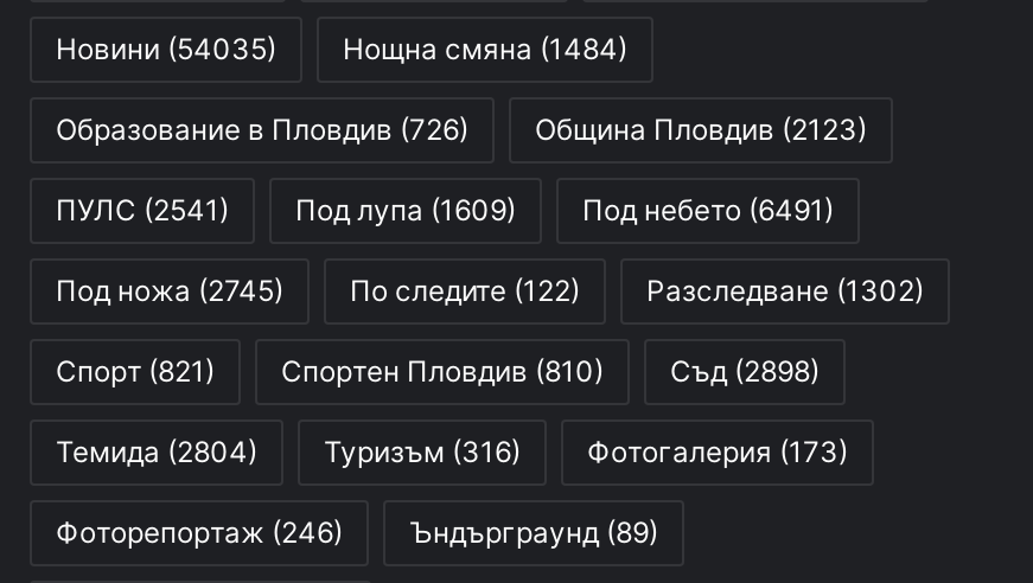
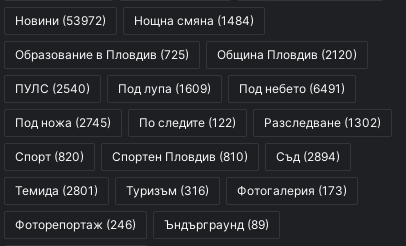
[56,31,627,67] Новини (54035) Нощна смяна (1484) -> [15,13,254,28] Новини (53972) Нощна смяна (1484)
[56,112,468,147] Образование в Пловдив (726) -> [15,47,189,62] Образование в Пловдив (725)
[535,112,867,147] Община Пловдив (2123) -> [217,47,357,62] Община Пловдив (2120)
[56,192,834,228] ПУЛС (2541) Под лупа (1609) Под небето (6491) -> [15,81,345,96] ПУЛС (2540) Под лупа (1609) Под небето (6491)
[56,354,215,389] Спорт (821) -> [15,149,84,164] Спорт (820)
[670,354,820,389] Съд (2898) -> [276,149,340,164] Съд (2894)
[56,434,848,470] Темида (2804) Туризъм (316) Фотогалерия (173) -> [15,183,347,198] Темида (2801) Туризъм (316) Фотогалерия (173)

